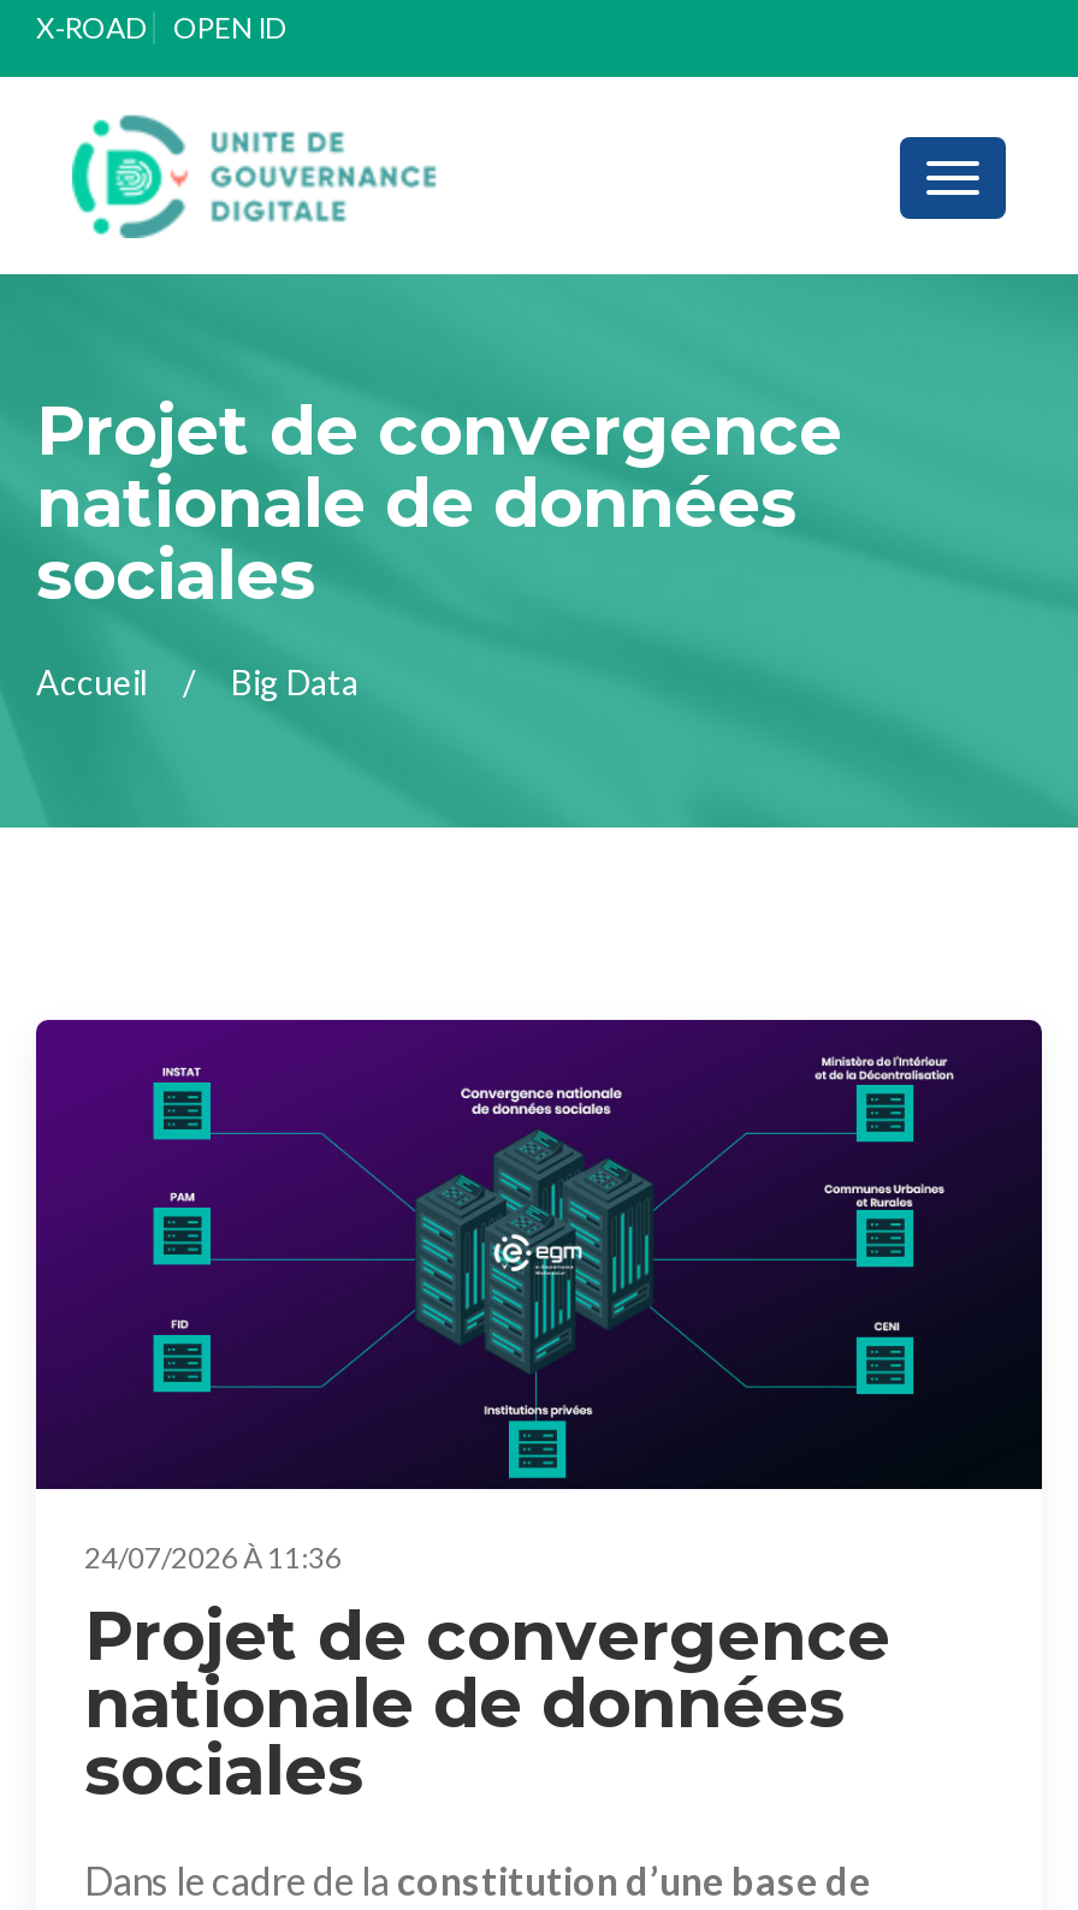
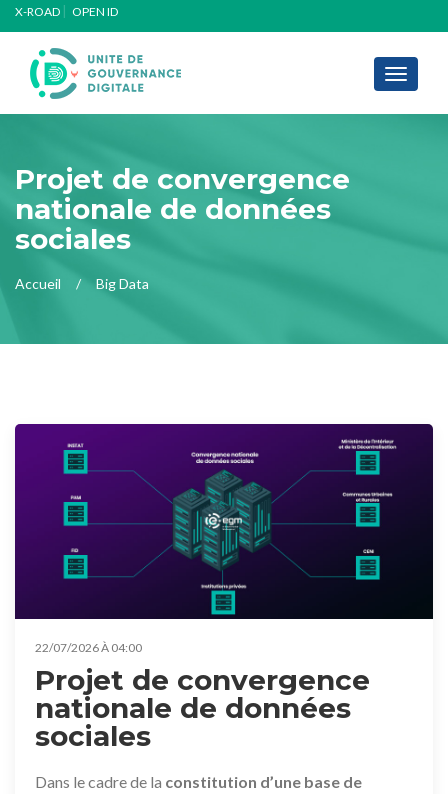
[84,1540,342,1576] 24/07/2026 À 11:36 -> [35,640,142,655] 22/07/2026 À 04:00

